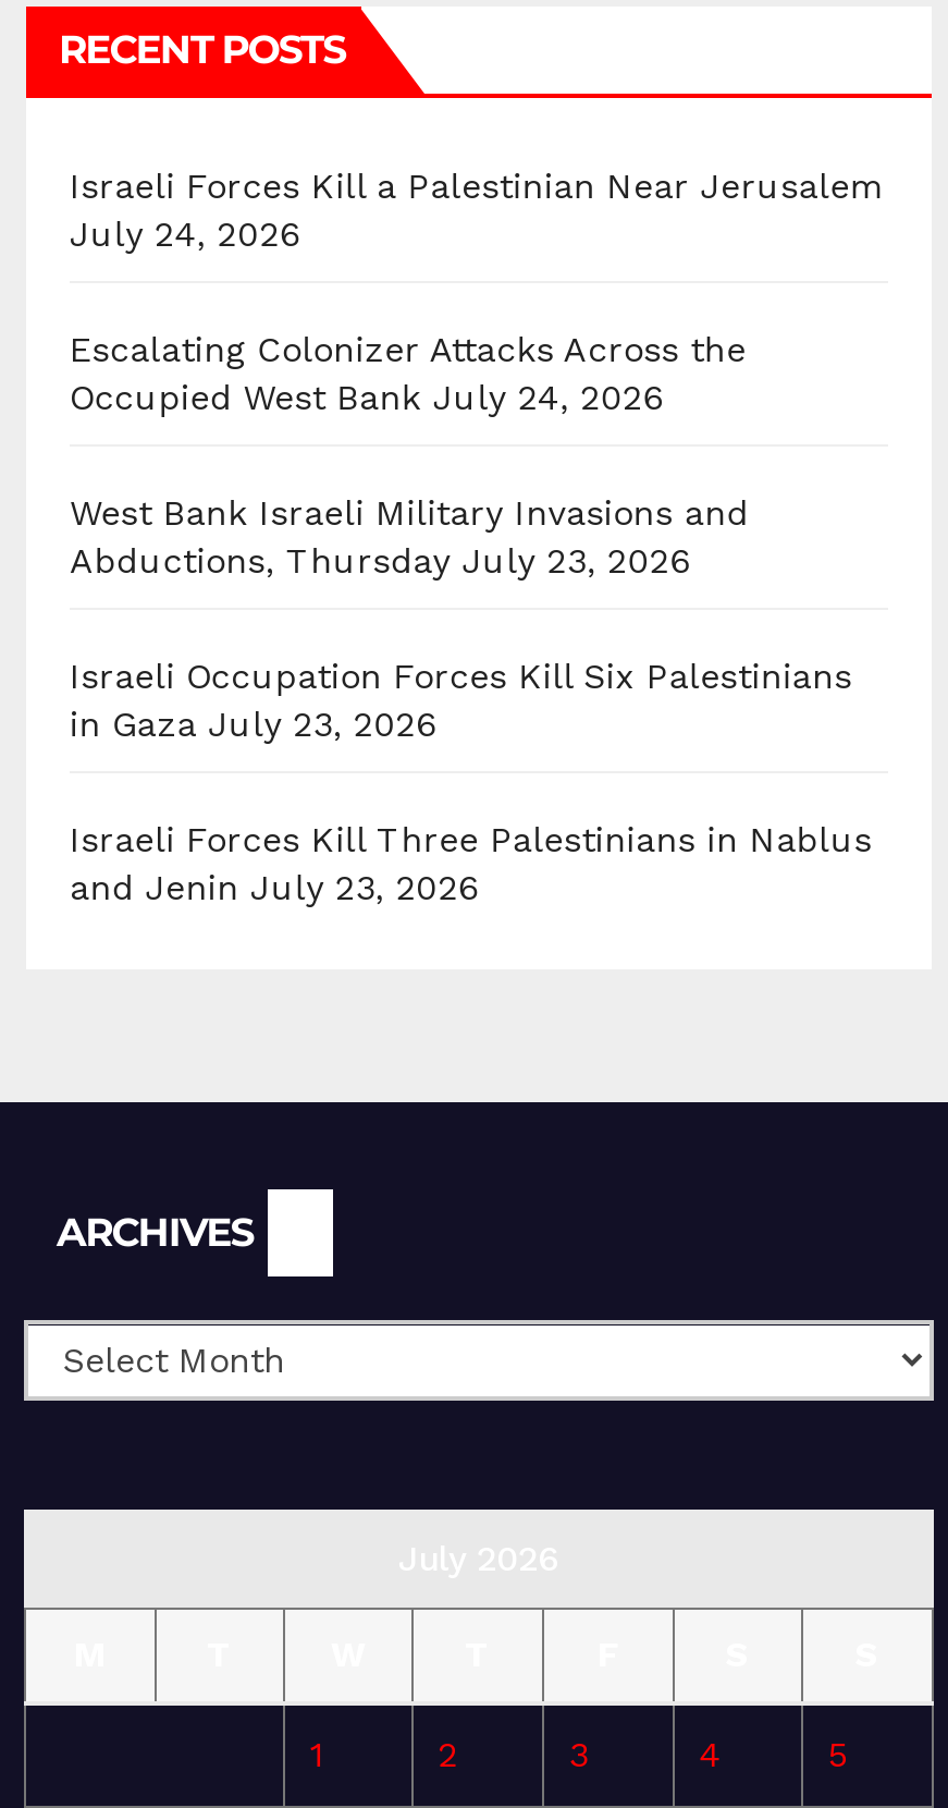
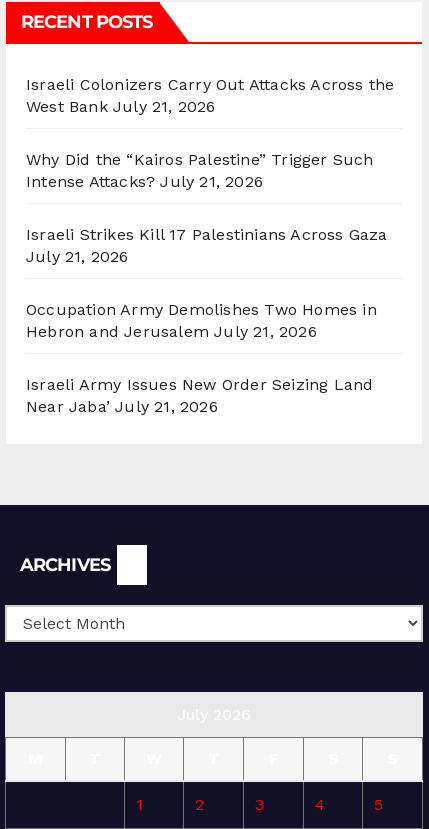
[70,166,885,256] Israeli Forces Kill a Palestinian Near Jerusalem | July 24, 2026 -> [26,75,394,116] Israeli Colonizers Carry Out Attacks Across the | West Bank July 21, 2026
[70,330,746,419] Escalating Colonizer Attacks Across the | Occupied West Bank July 24, 2026 -> [26,150,374,191] Why Did the “Kairos Palestine” Trigger Such | Intense Attacks? July 21, 2026
[70,493,749,582] West Bank Israeli Military Invasions and | Abductions, Thursday July 23, 2026 -> [26,225,388,266] Israeli Strikes Kill 17 Palestinians Across Gaza | July 21, 2026
[70,656,852,746] Israeli Occupation Forces Kill Six Palestinians | in Gaza July 23, 2026 -> [26,300,377,341] Occupation Army Demolishes Two Homes in | Hebron and Jerusalem July 21, 2026
[70,820,872,909] Israeli Forces Kill Three Palestinians in Nablus | and Jenin July 23, 2026 -> [26,375,373,416] Israeli Army Issues New Order Seizing Land | Near Jaba’ July 21, 2026

